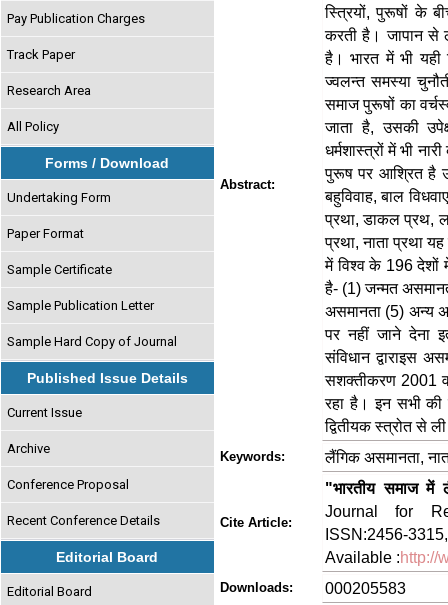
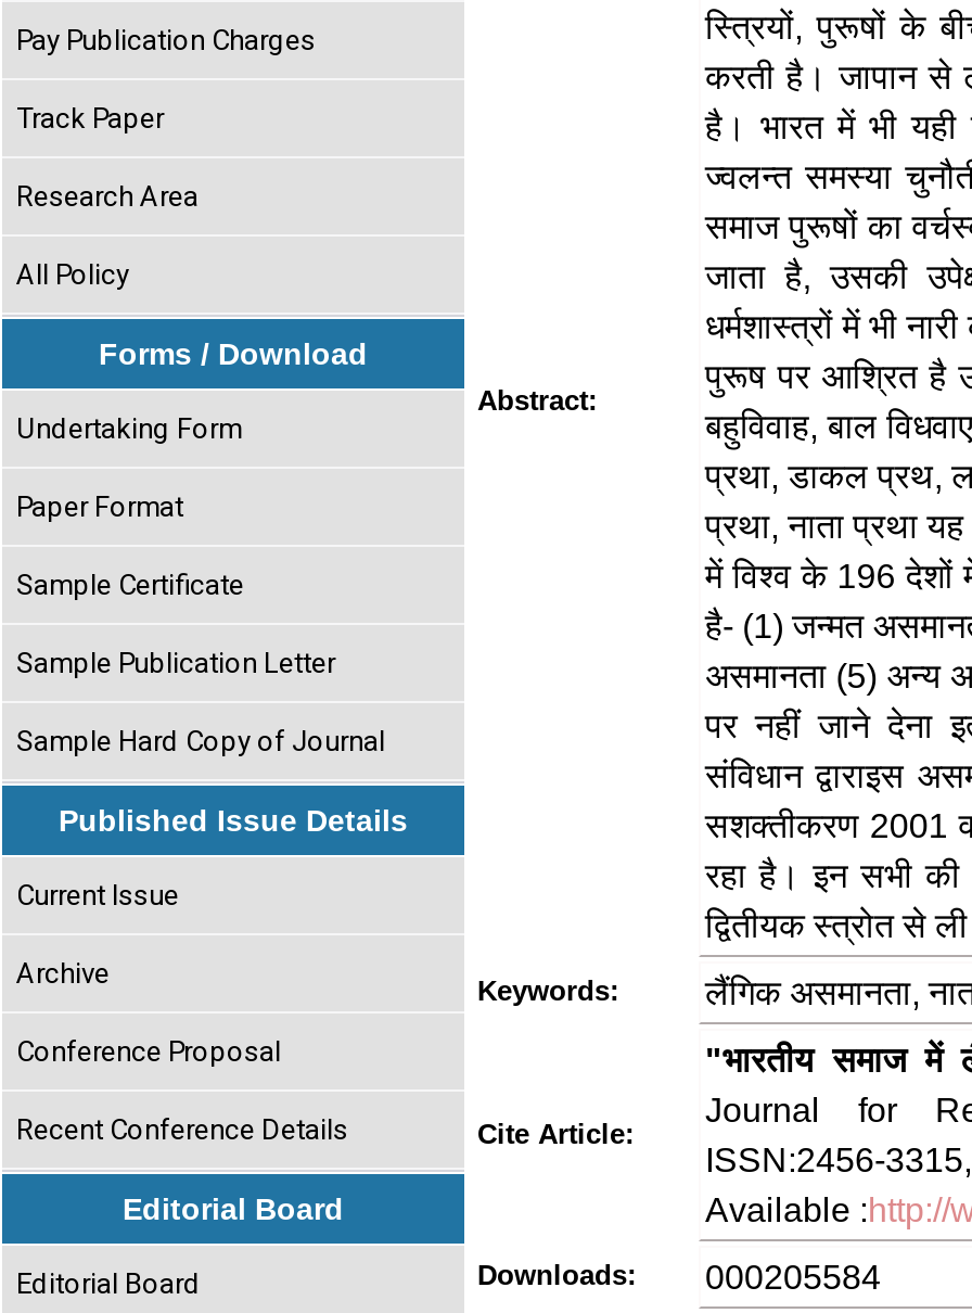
[325,579,406,597] 000205583 -> [705,1257,881,1296] 000205584

